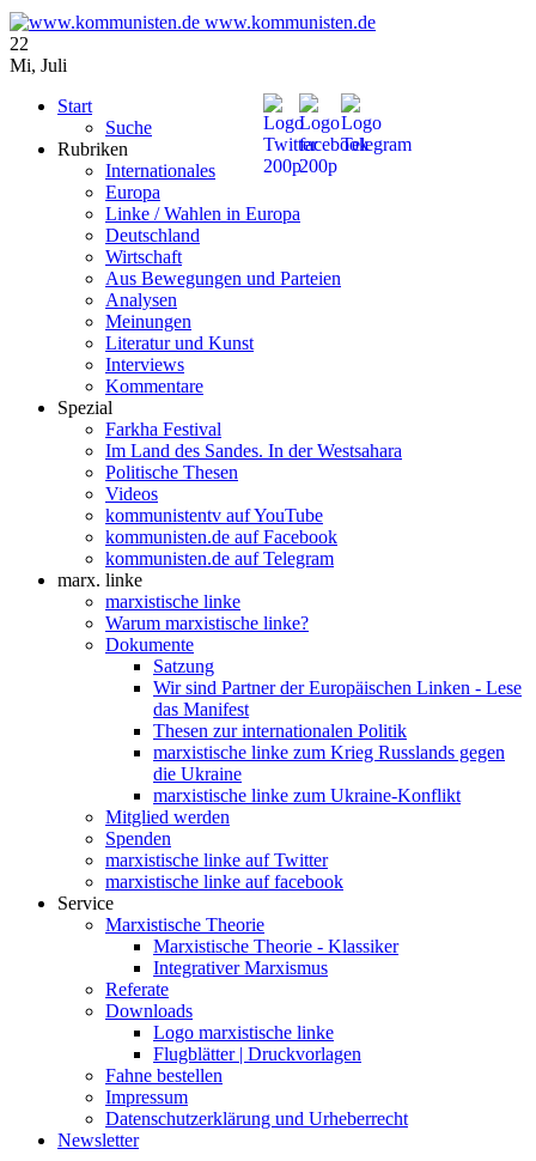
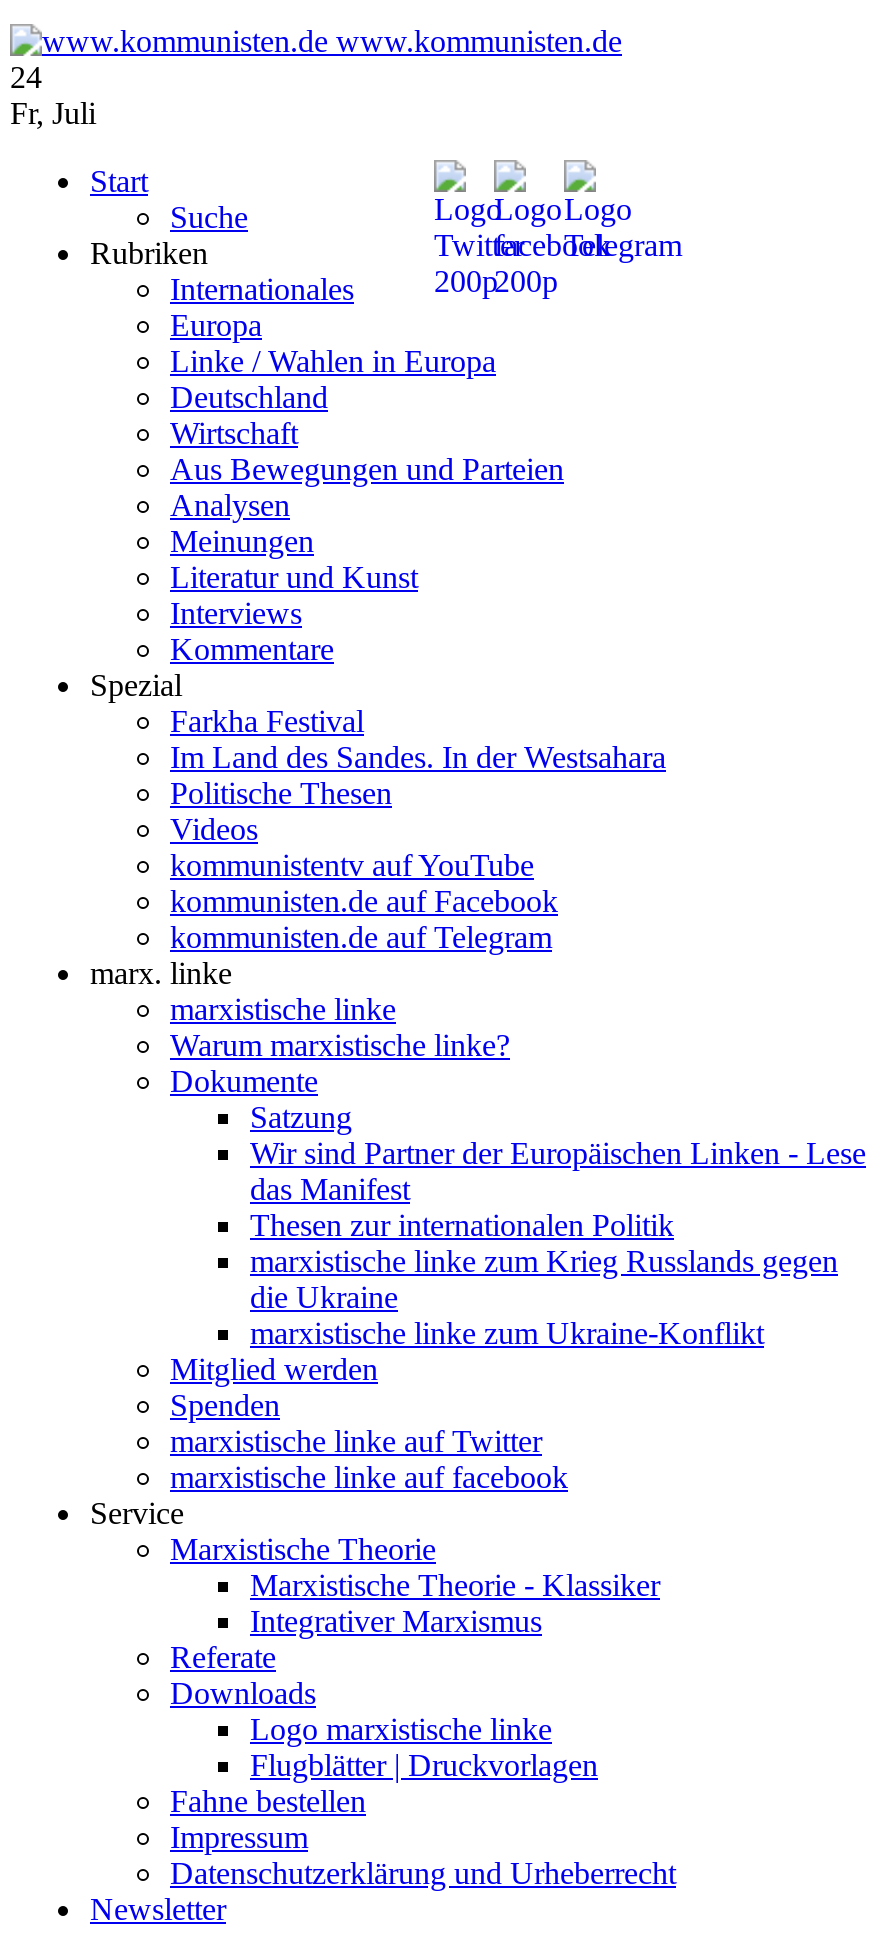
[10,33,29,54] 22 -> [10,60,42,94] 24
[10,55,67,75] Mi, Juli -> [10,96,96,130] Fr, Juli

